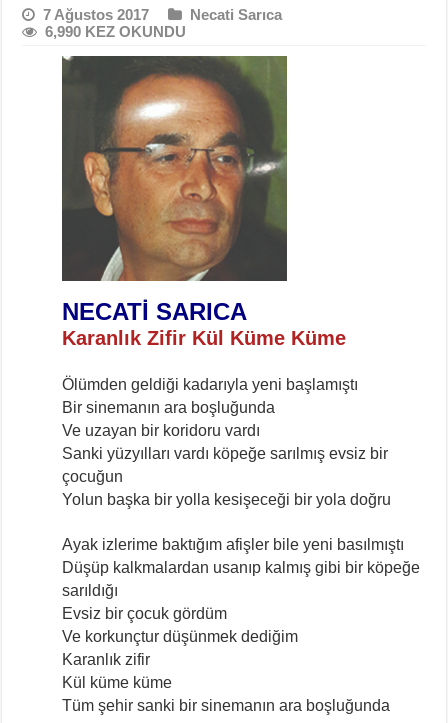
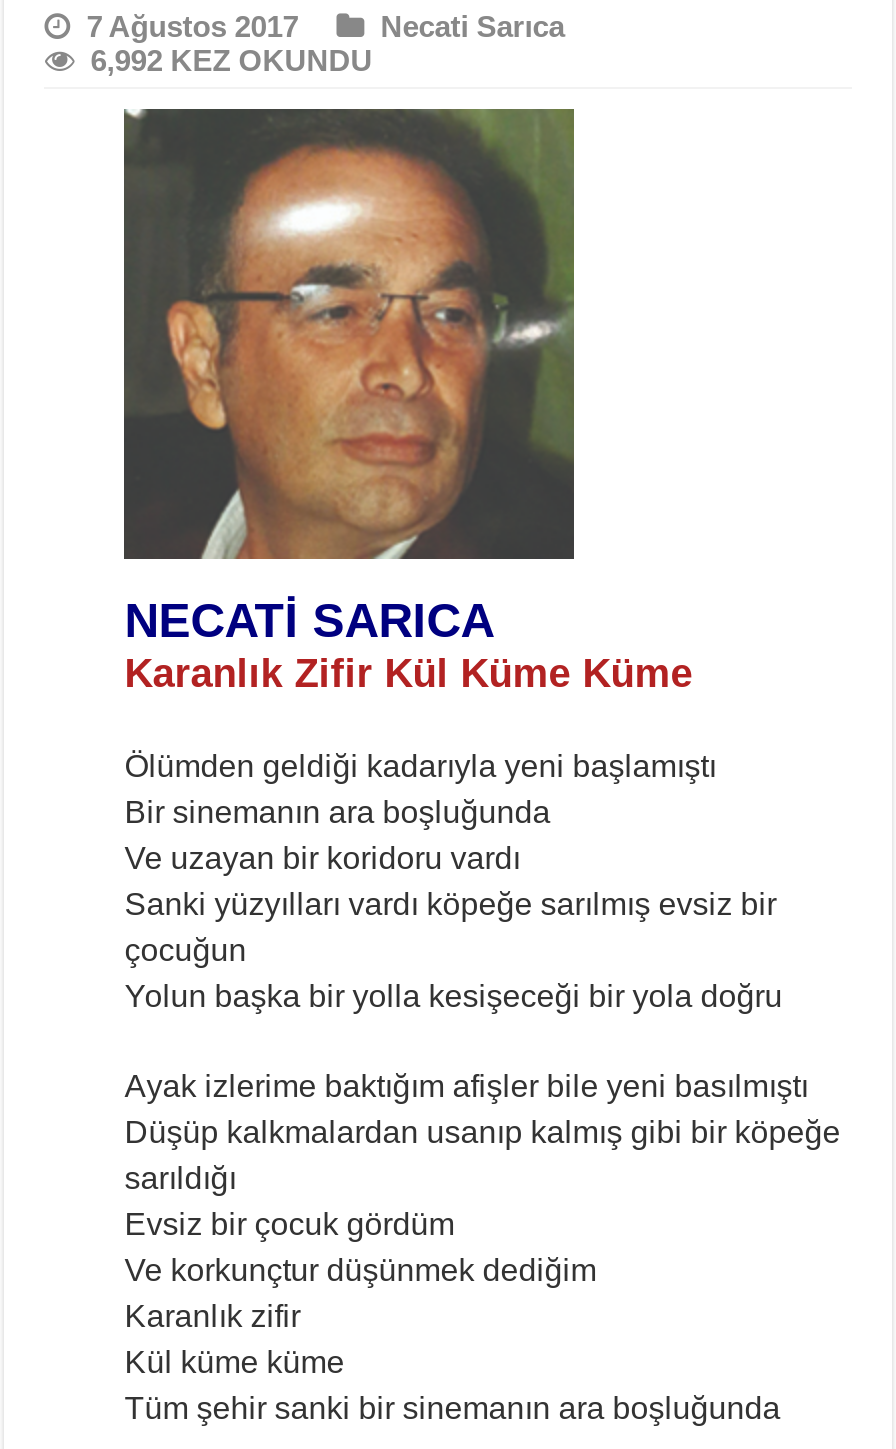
[45,23,186,40] 6,990 KEZ OKUNDU -> [90,43,372,77] 6,992 KEZ OKUNDU

